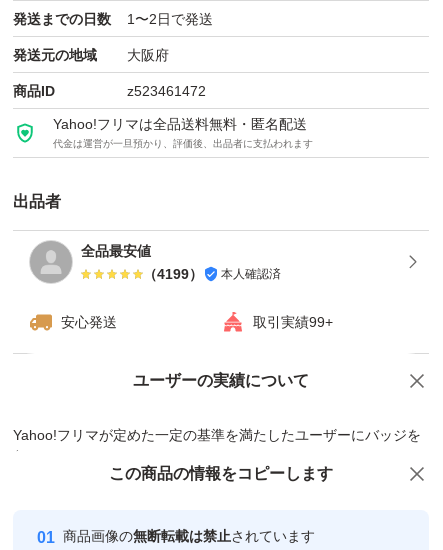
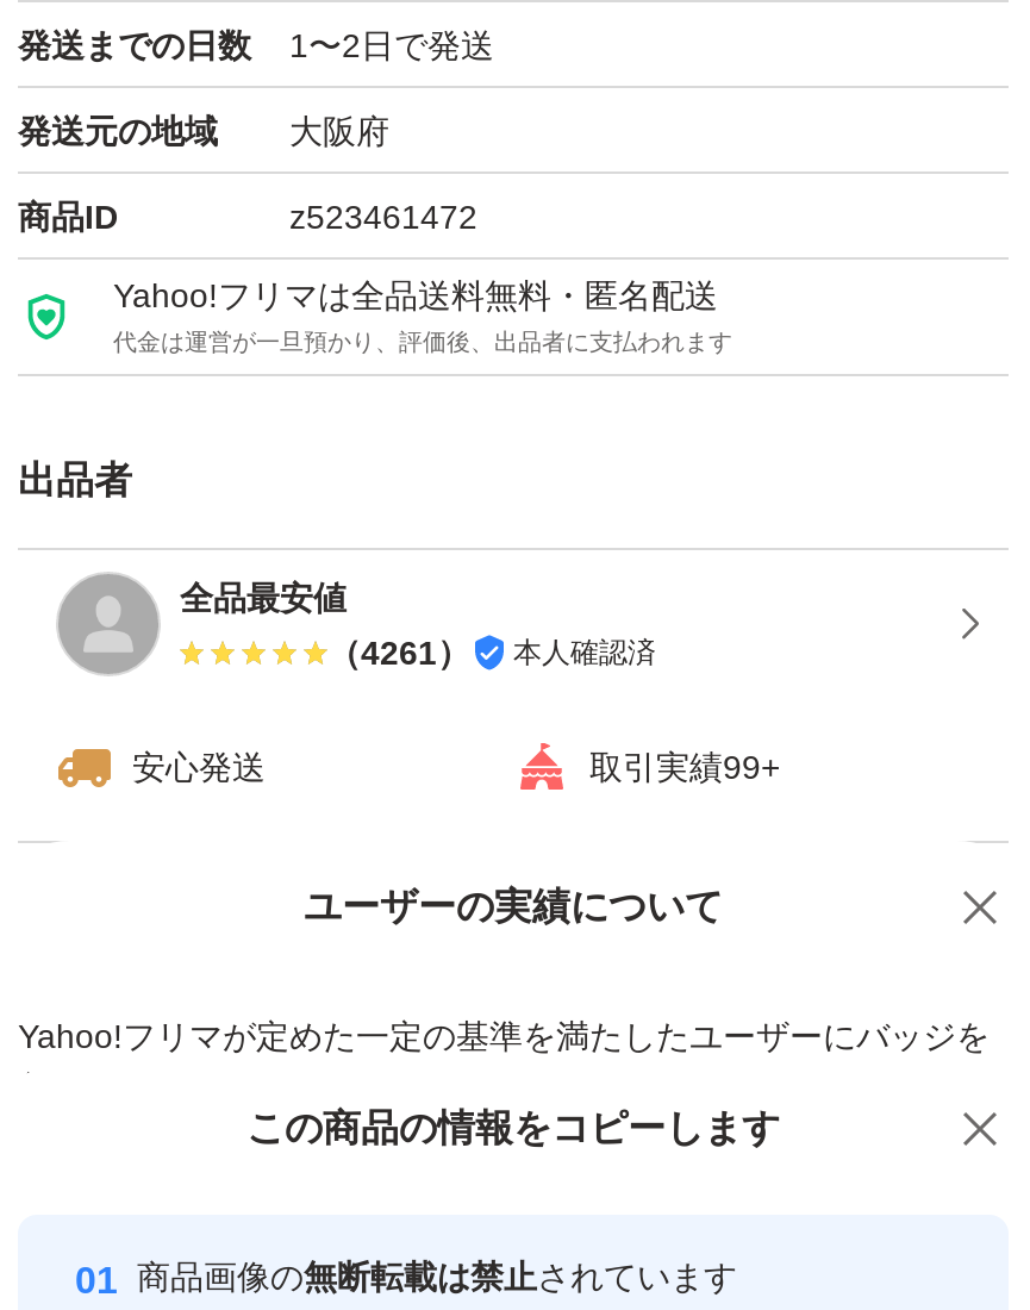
[143,266,281,282] （4199） 本人確認済 -> [327,633,656,671] （4261） 本人確認済

